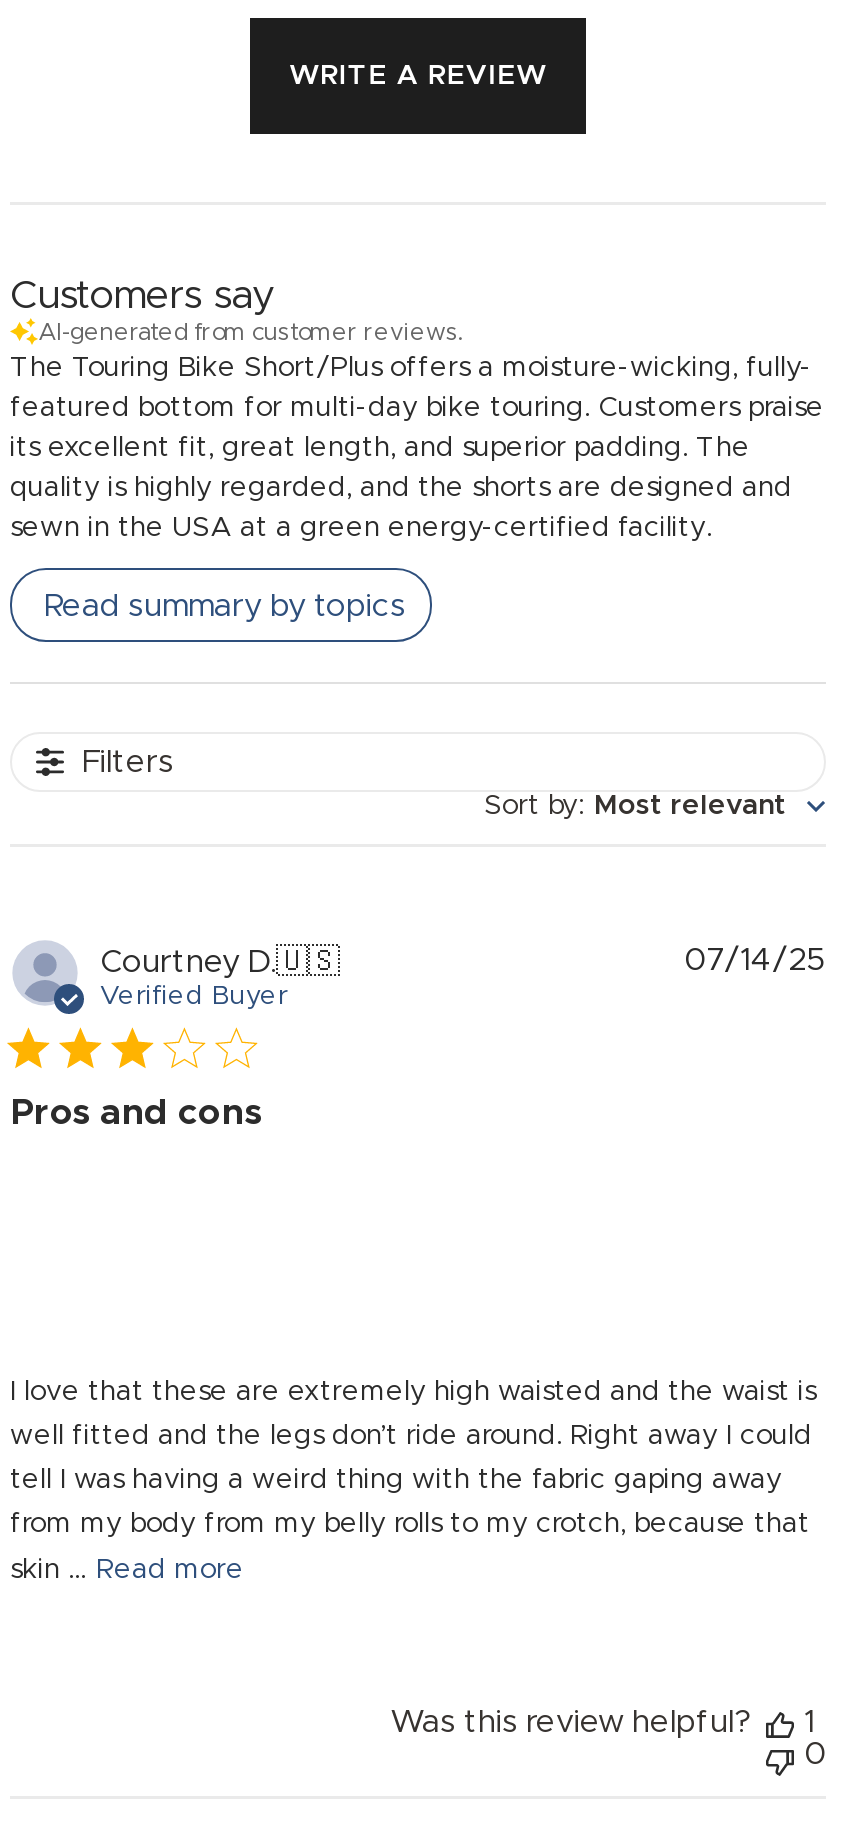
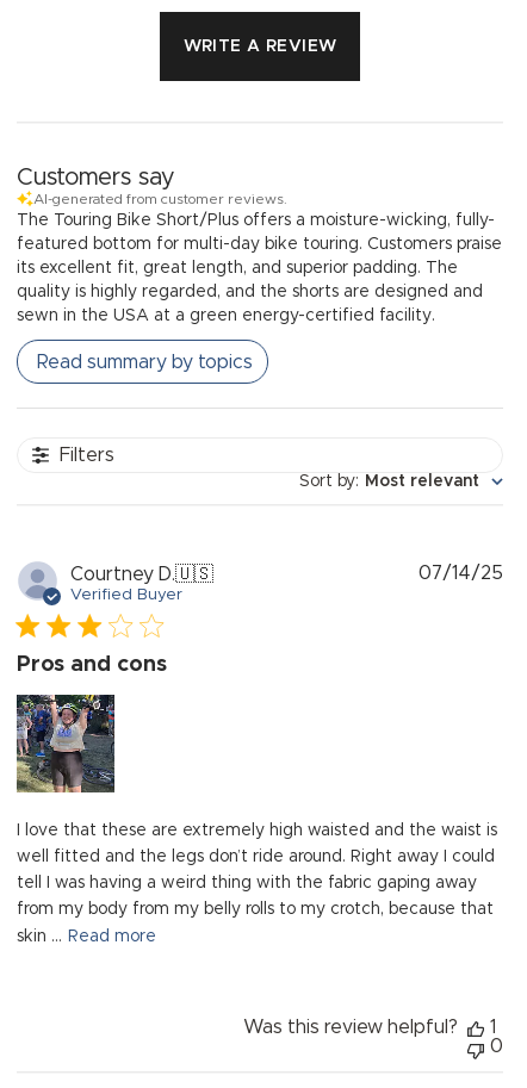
none -> [15,694,116,794] [image]

